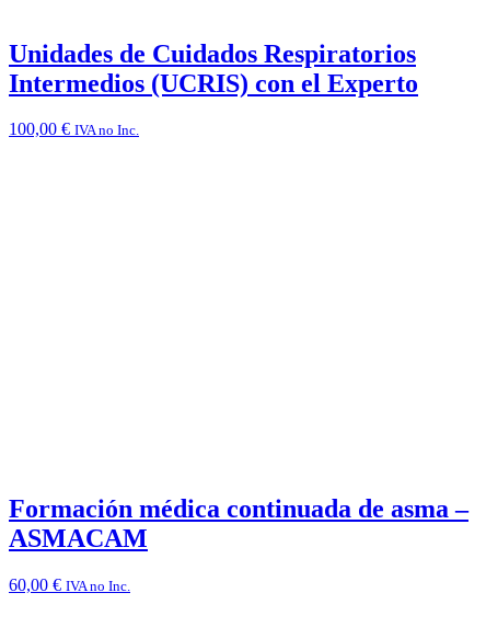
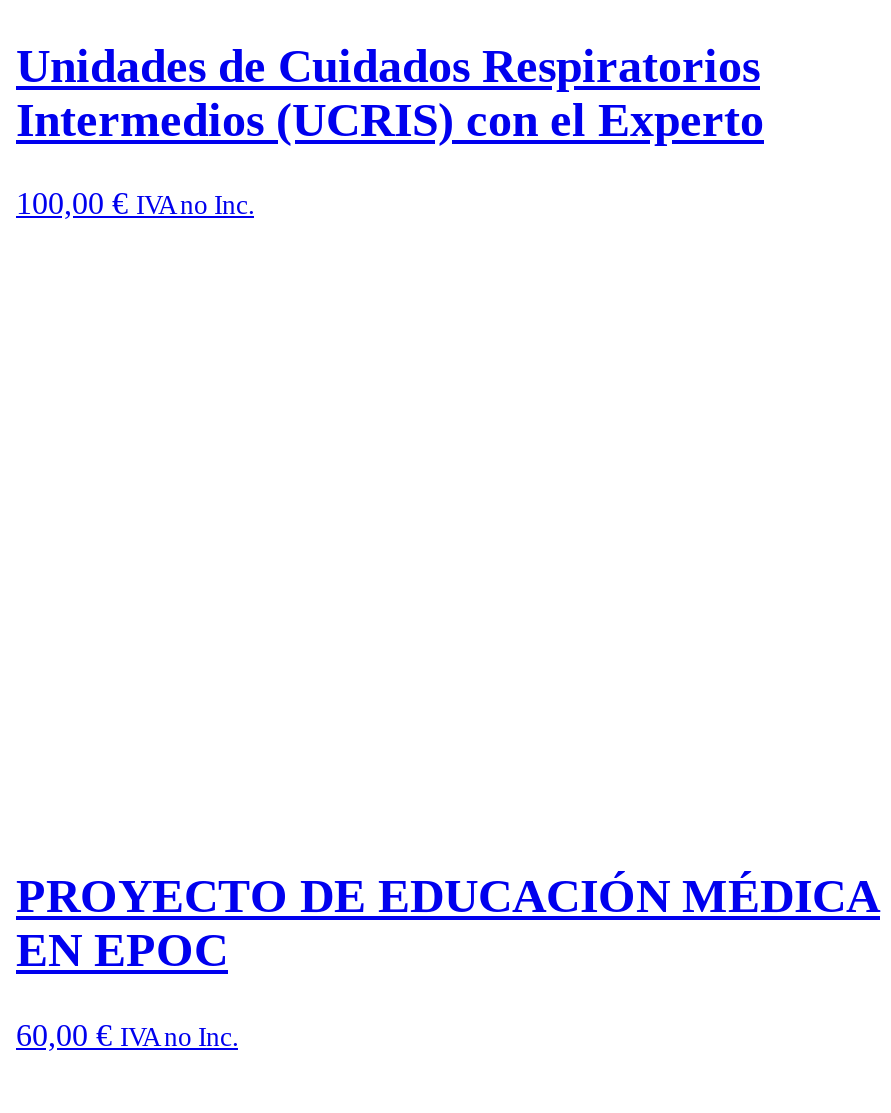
[9,495,468,553] Formación médica continuada de asma – | ASMACAM -> [16,871,880,977] PROYECTO DE EDUCACIÓN MÉDICA | EN EPOC

